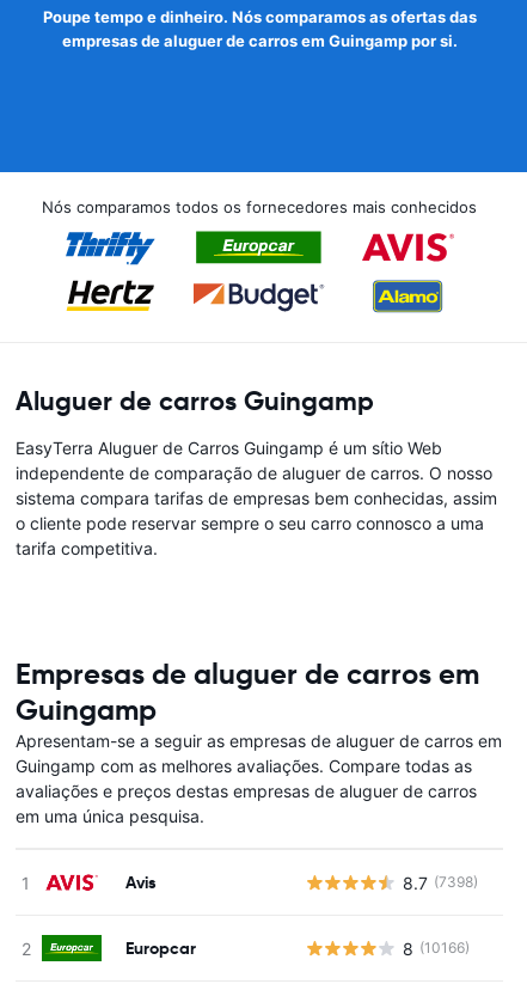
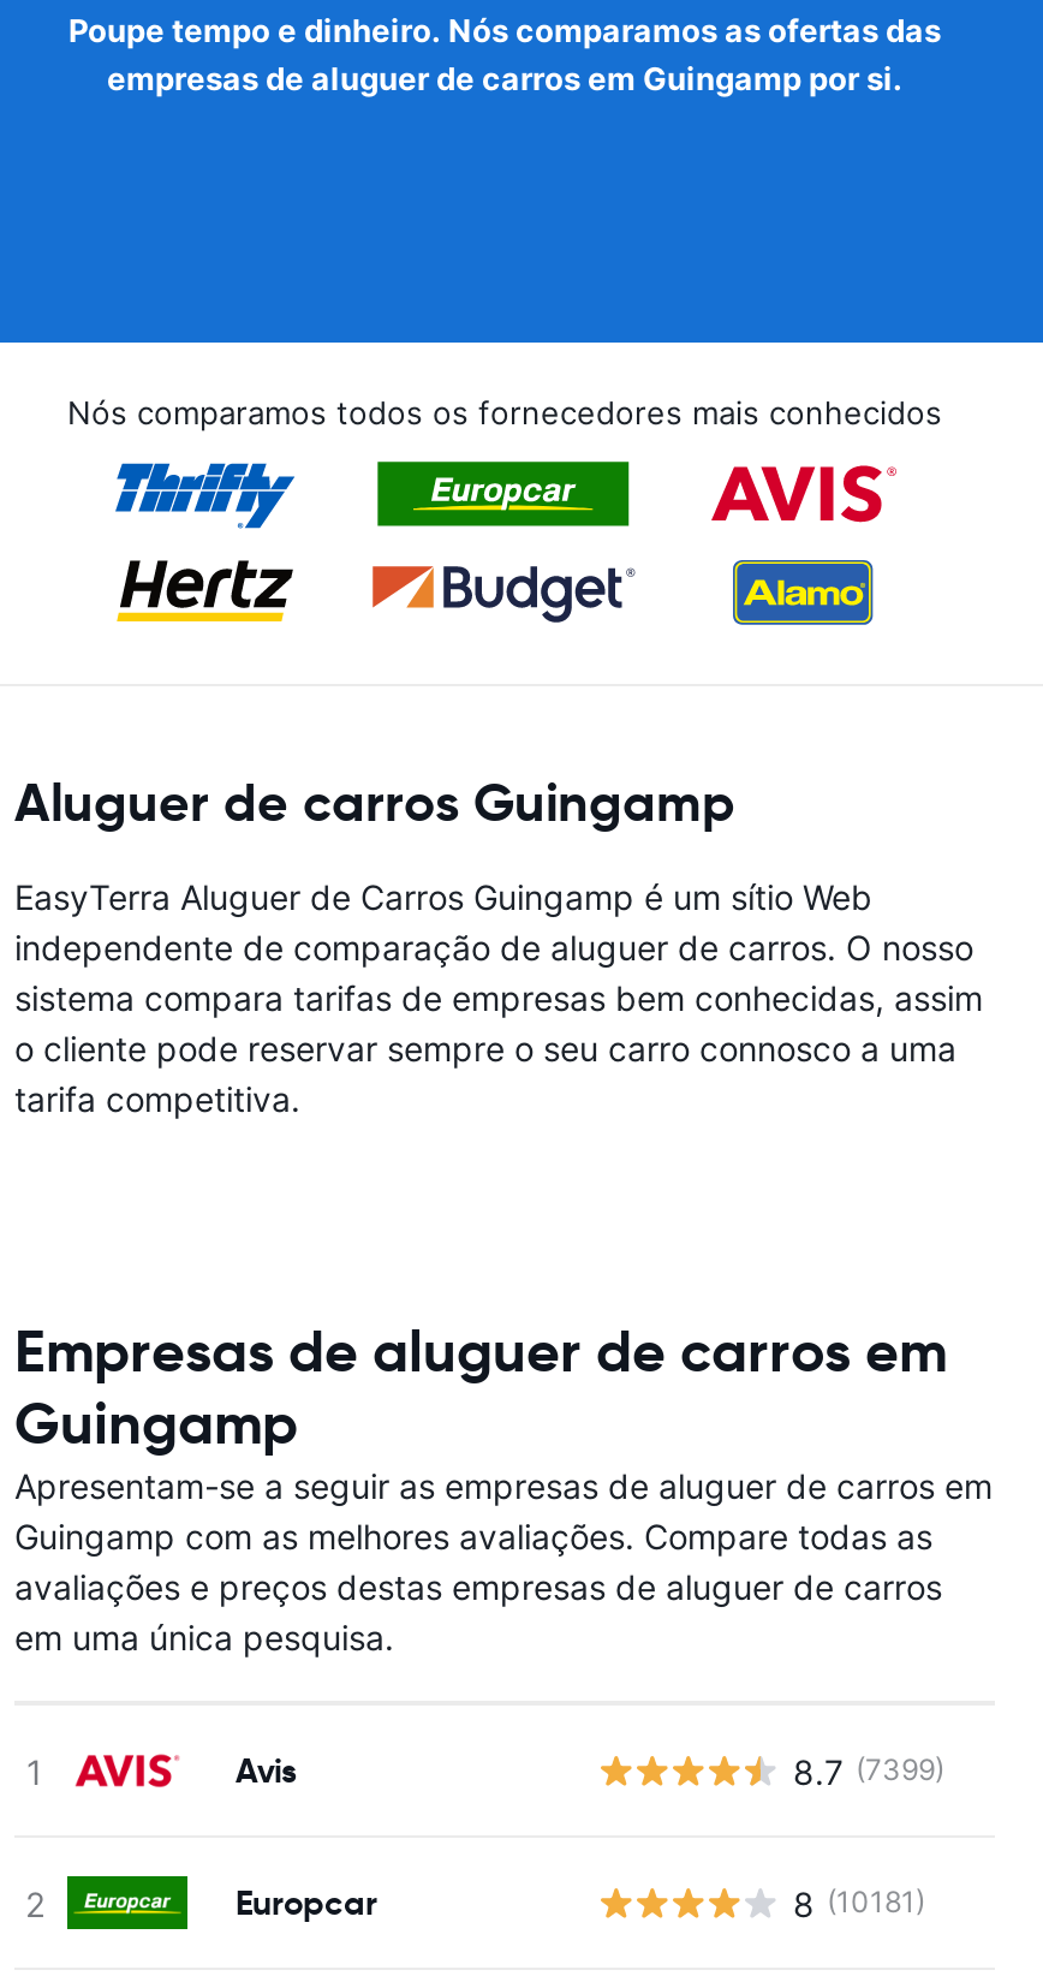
[403,872,478,893] 8.7 (7398) -> [793,1750,944,1791] 8.7 (7399)
[403,938,470,958] 8 (10166) -> [793,1882,925,1923] 8 (10181)

